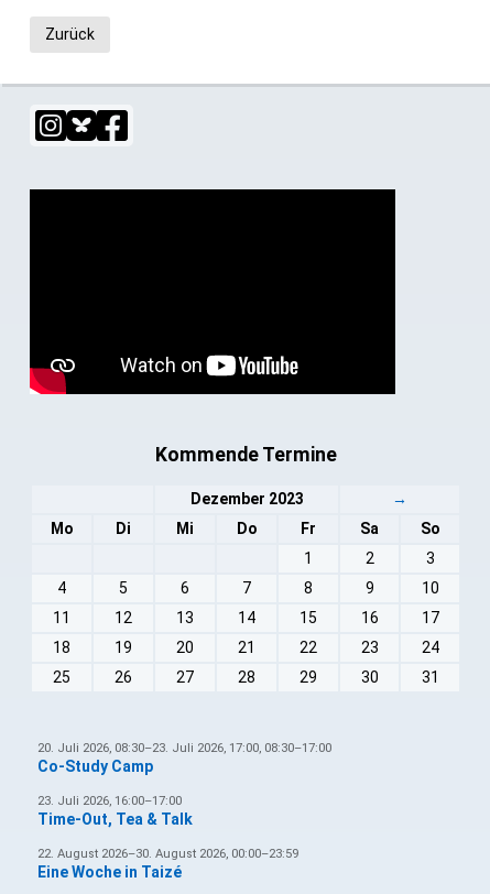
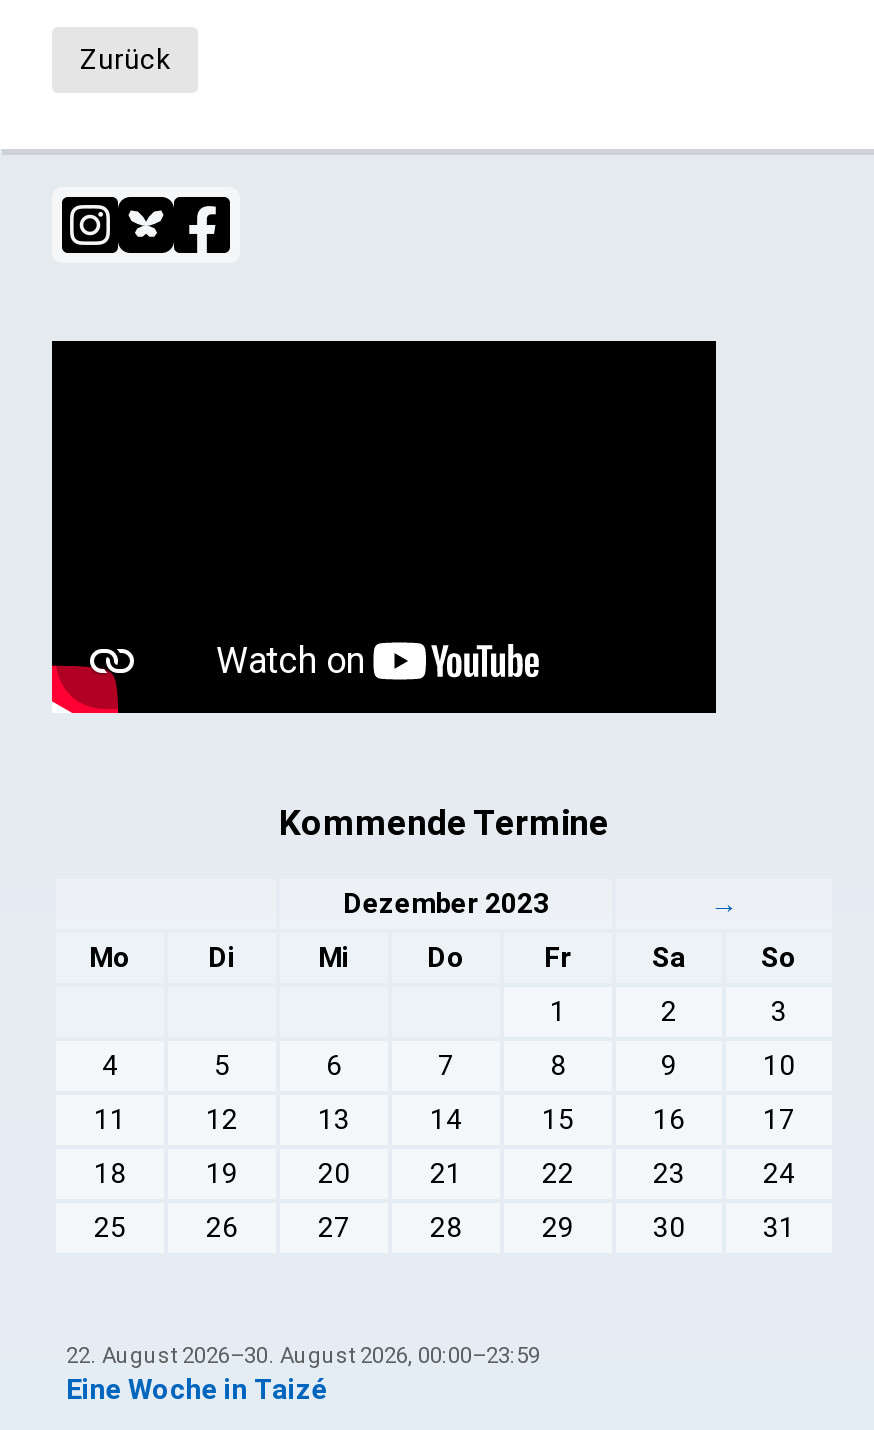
[37,741,331,828] 20. Juli 2026, 08:30–23. Juli 2026, 17:00, 08:30–17:00 | Co-Study Camp | 23. Juli 2026, 16:00–17:00 | Time-Out, Tea & Talk -> none

